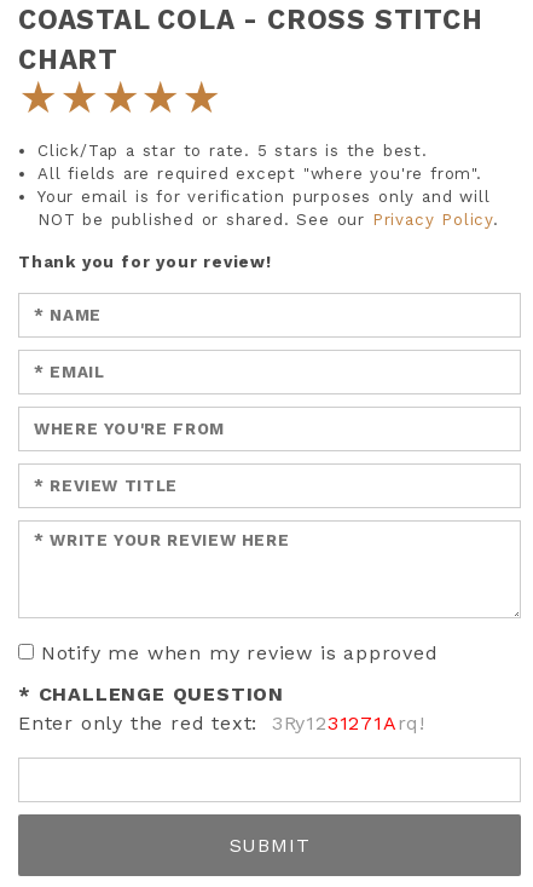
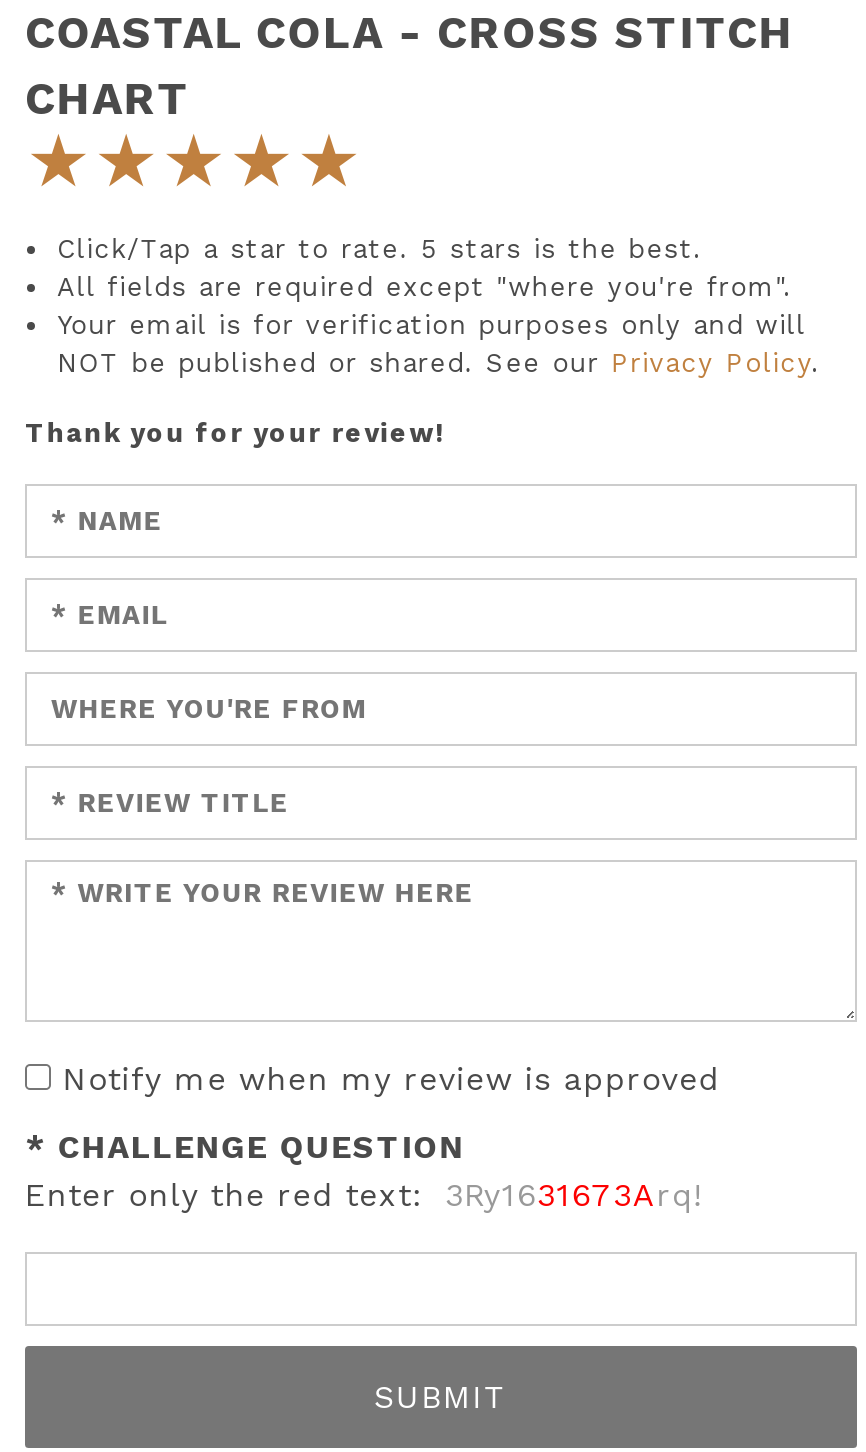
[18,711,425,734] Enter only the red text: 3Ry1231271Arq! -> [25,1176,703,1214] Enter only the red text: 3Ry1631673Arq!

